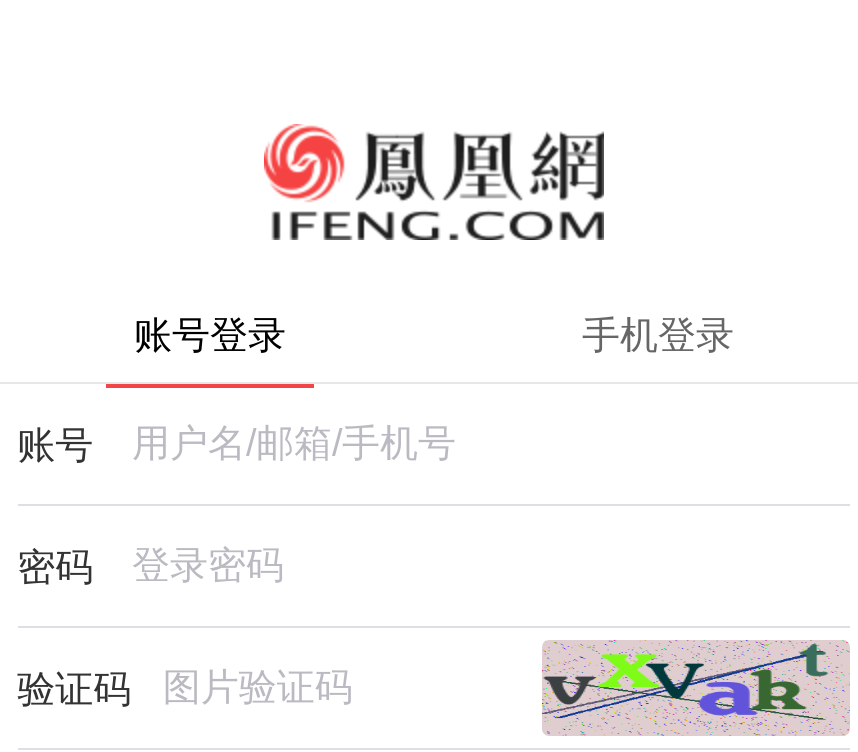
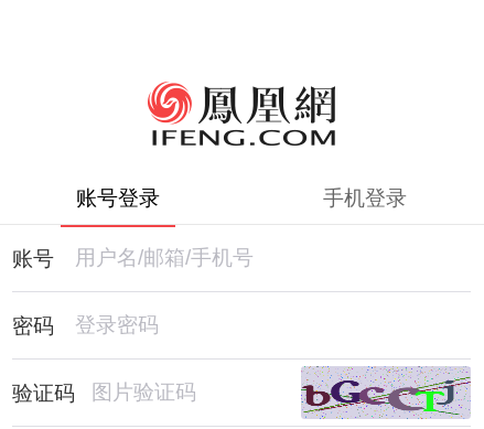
[544,642,848,736] [image] -> [301,366,471,420] [image]

